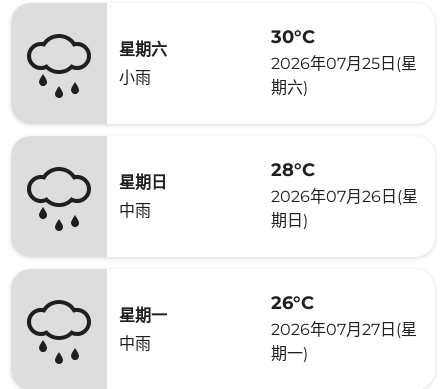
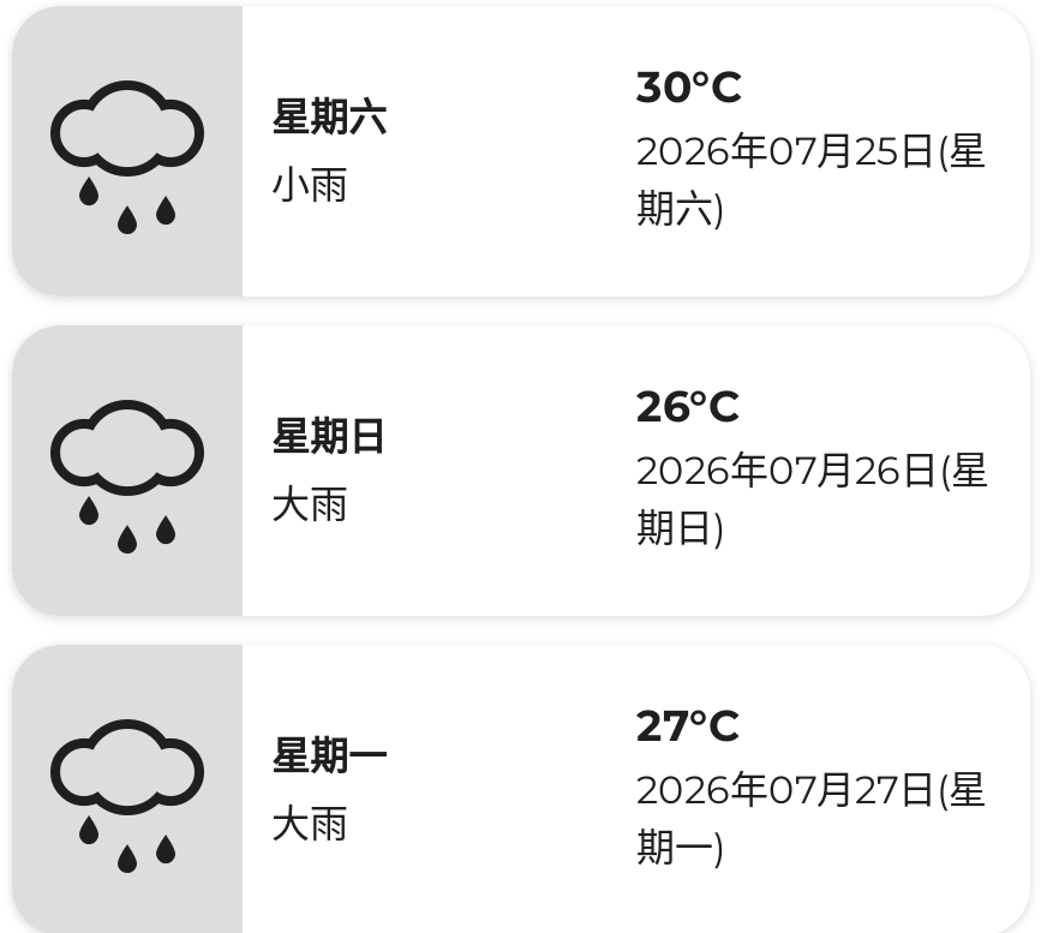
[271,159,315,181] 28°C -> [636,381,740,433] 26°C
[119,200,151,219] 中雨 -> [271,480,348,526] 大雨
[271,292,314,314] 26°C -> [636,700,740,753] 27°C
[119,333,151,352] 中雨 -> [271,800,348,845] 大雨

